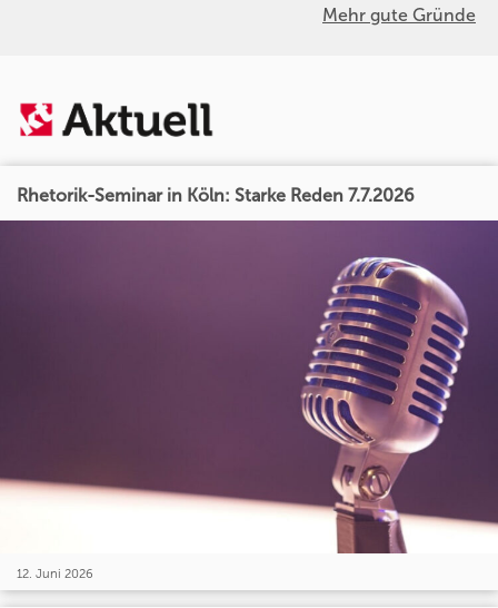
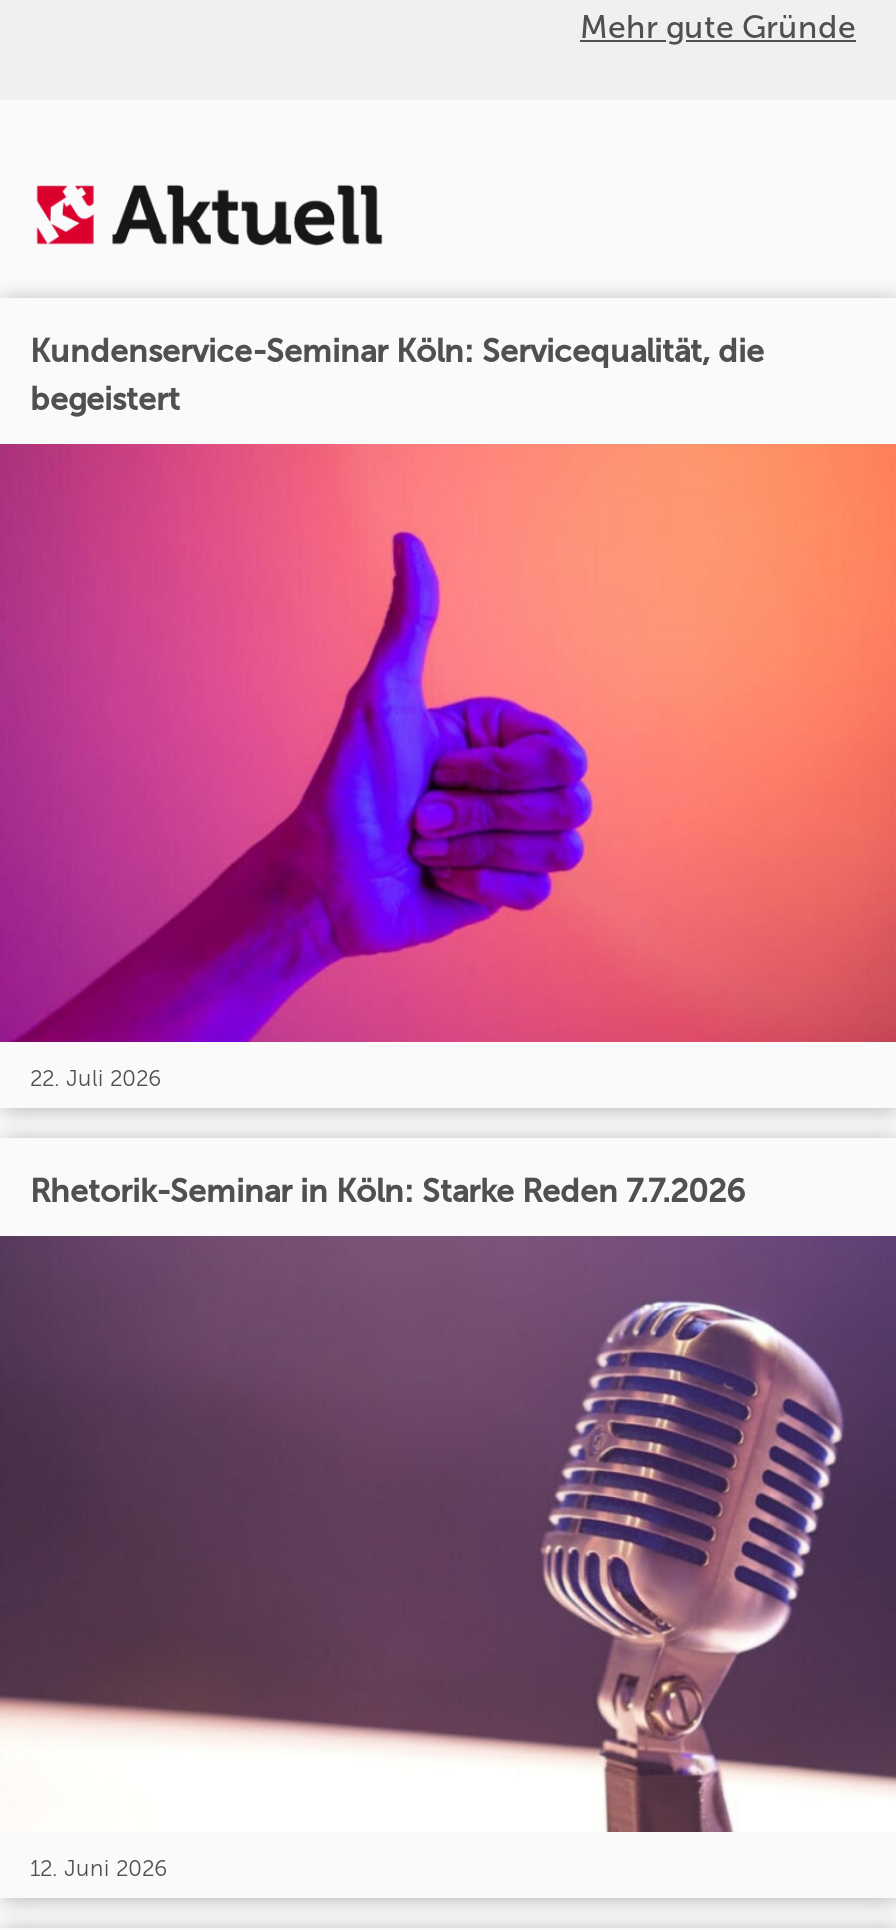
none -> [6,442,890,1092] [image] | 22. Juli 2026
none -> [30,332,766,418] Kundenservice-Seminar Köln: Servicequalität, die | begeistert

